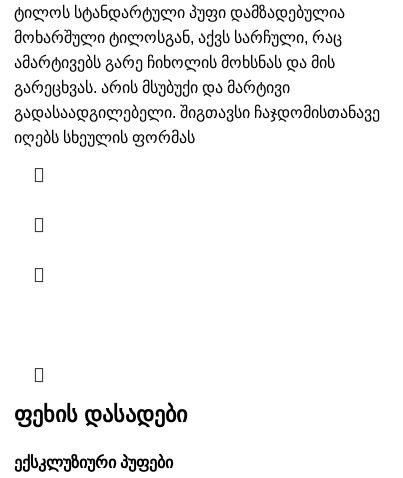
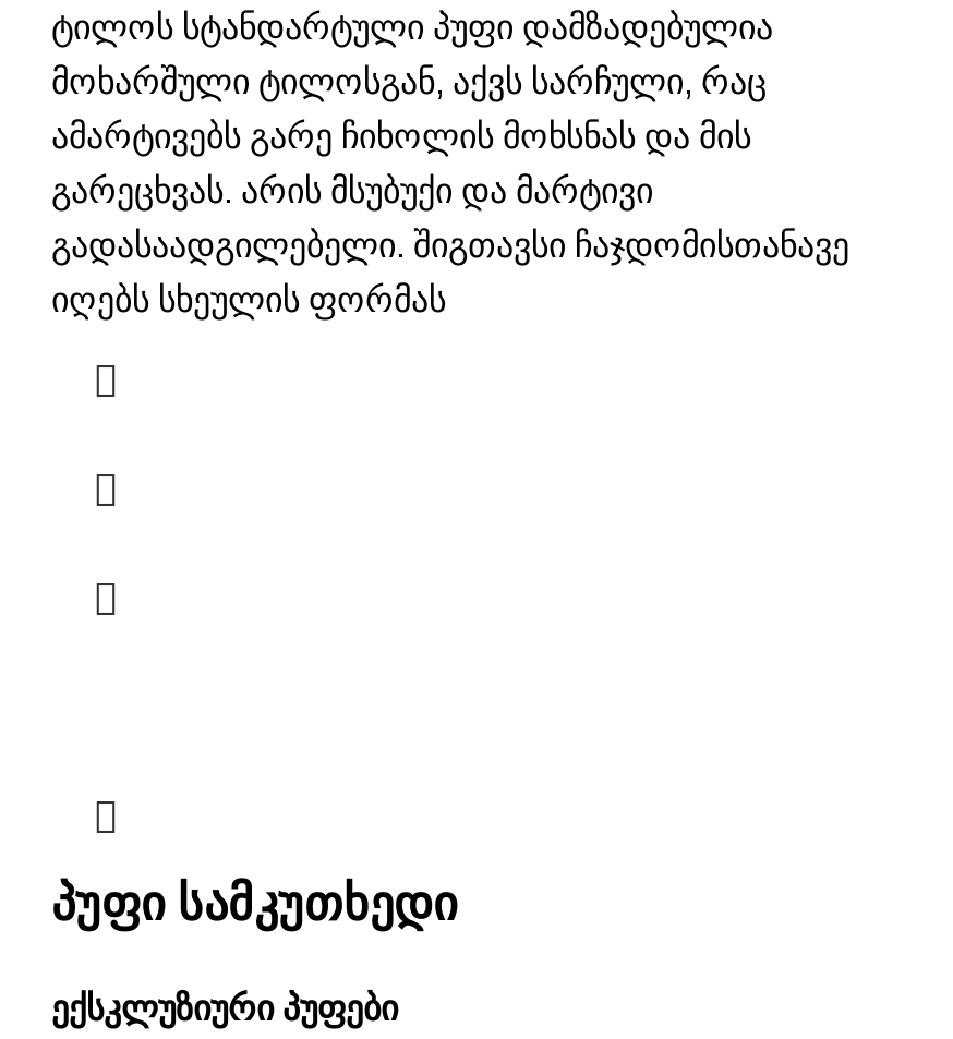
[14,402,187,427] ფეხის დასადები -> [51,877,457,932] პუფი სამკუთხედი

